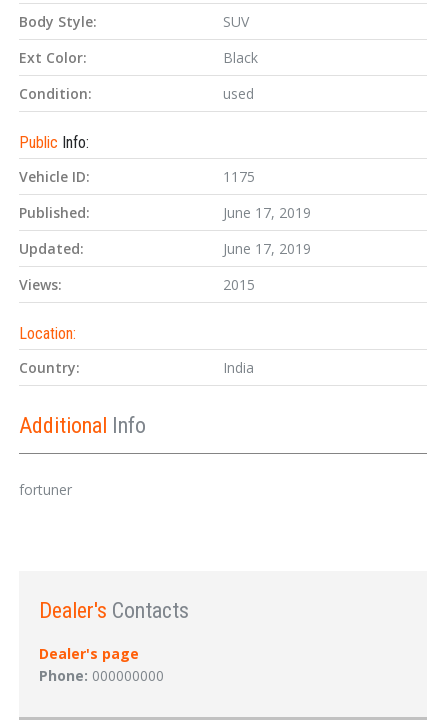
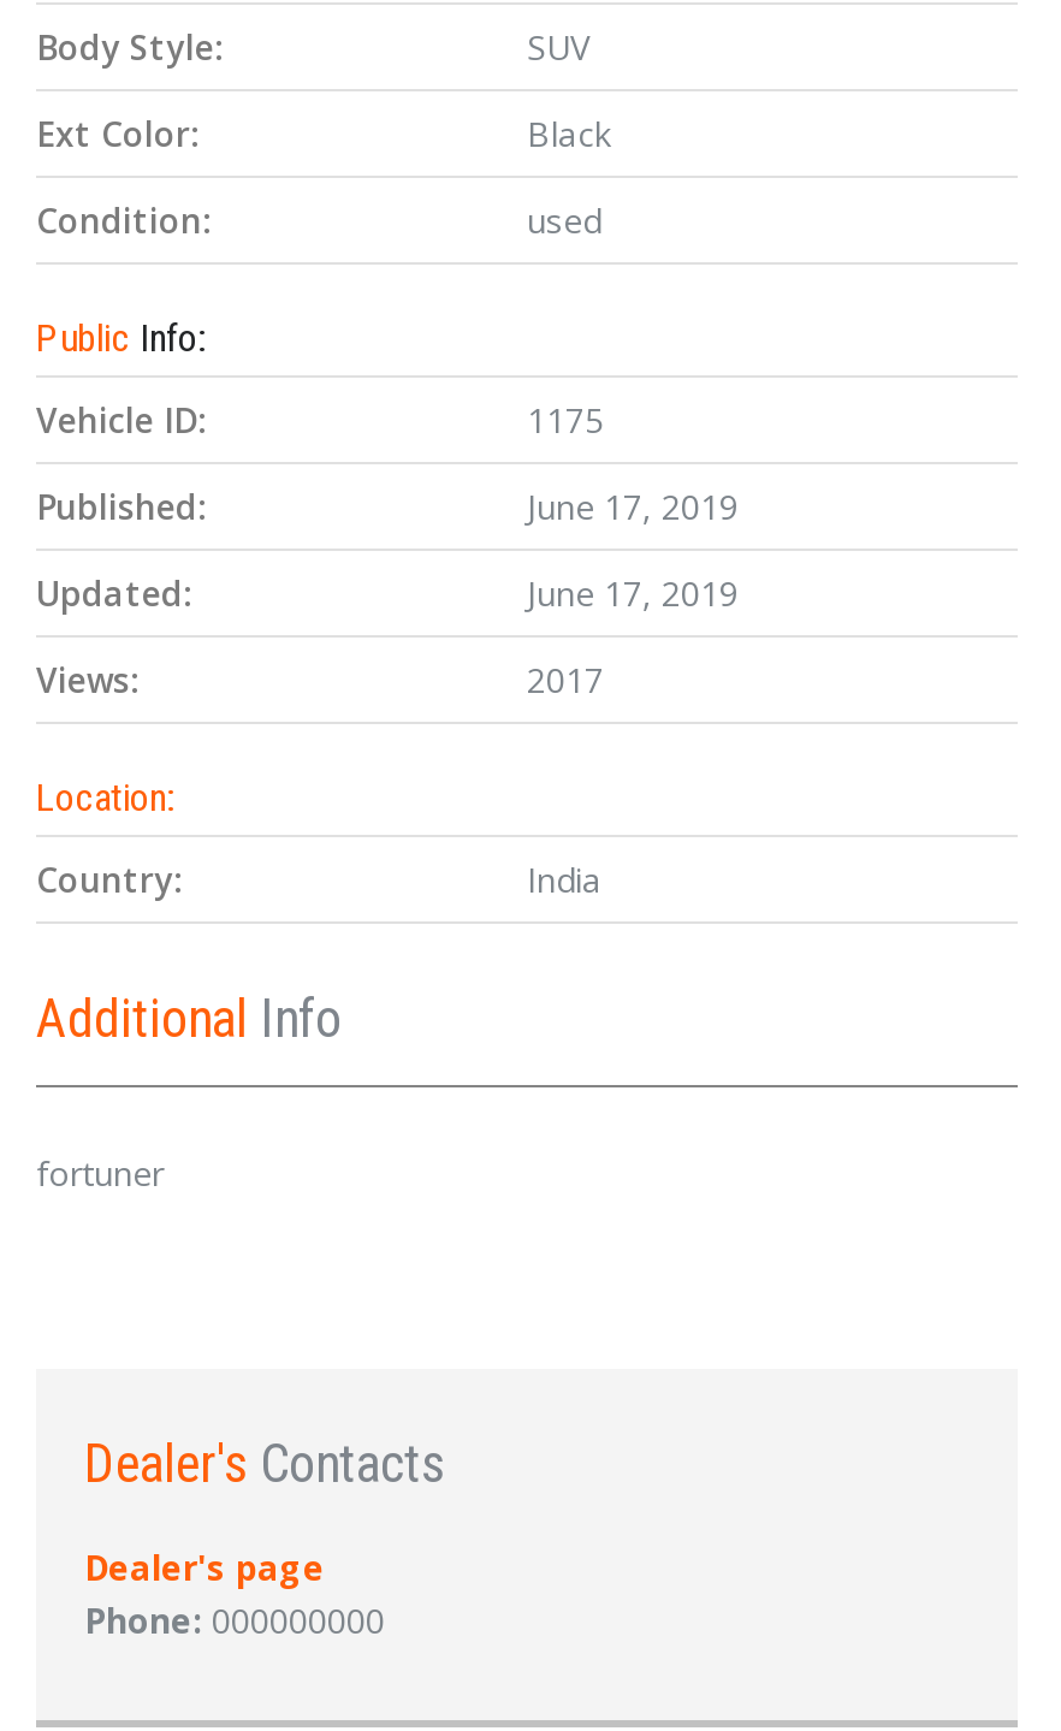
[223,275,255,294] 2015 -> [527,658,604,703] 2017

